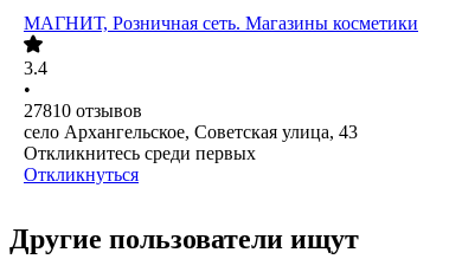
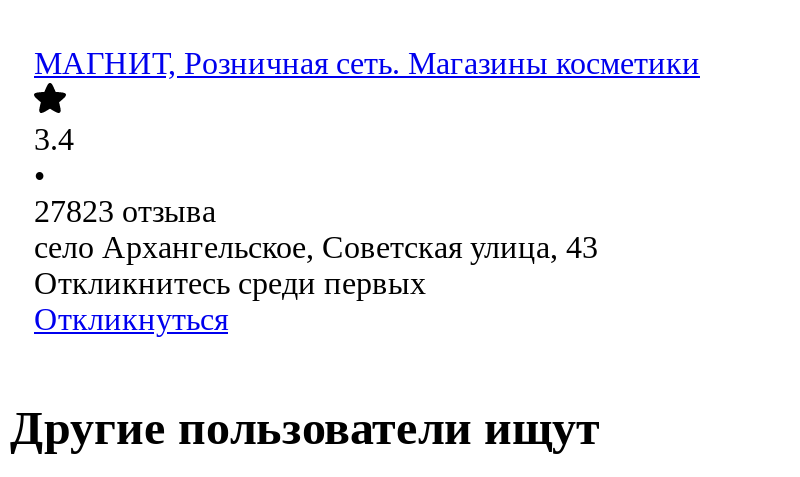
[24,101,142,121] 27810 отзывов -> [34,195,216,229] 27823 отзыва

